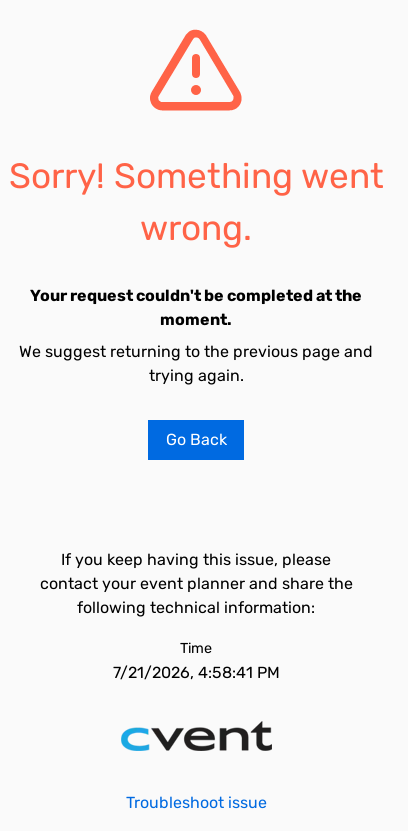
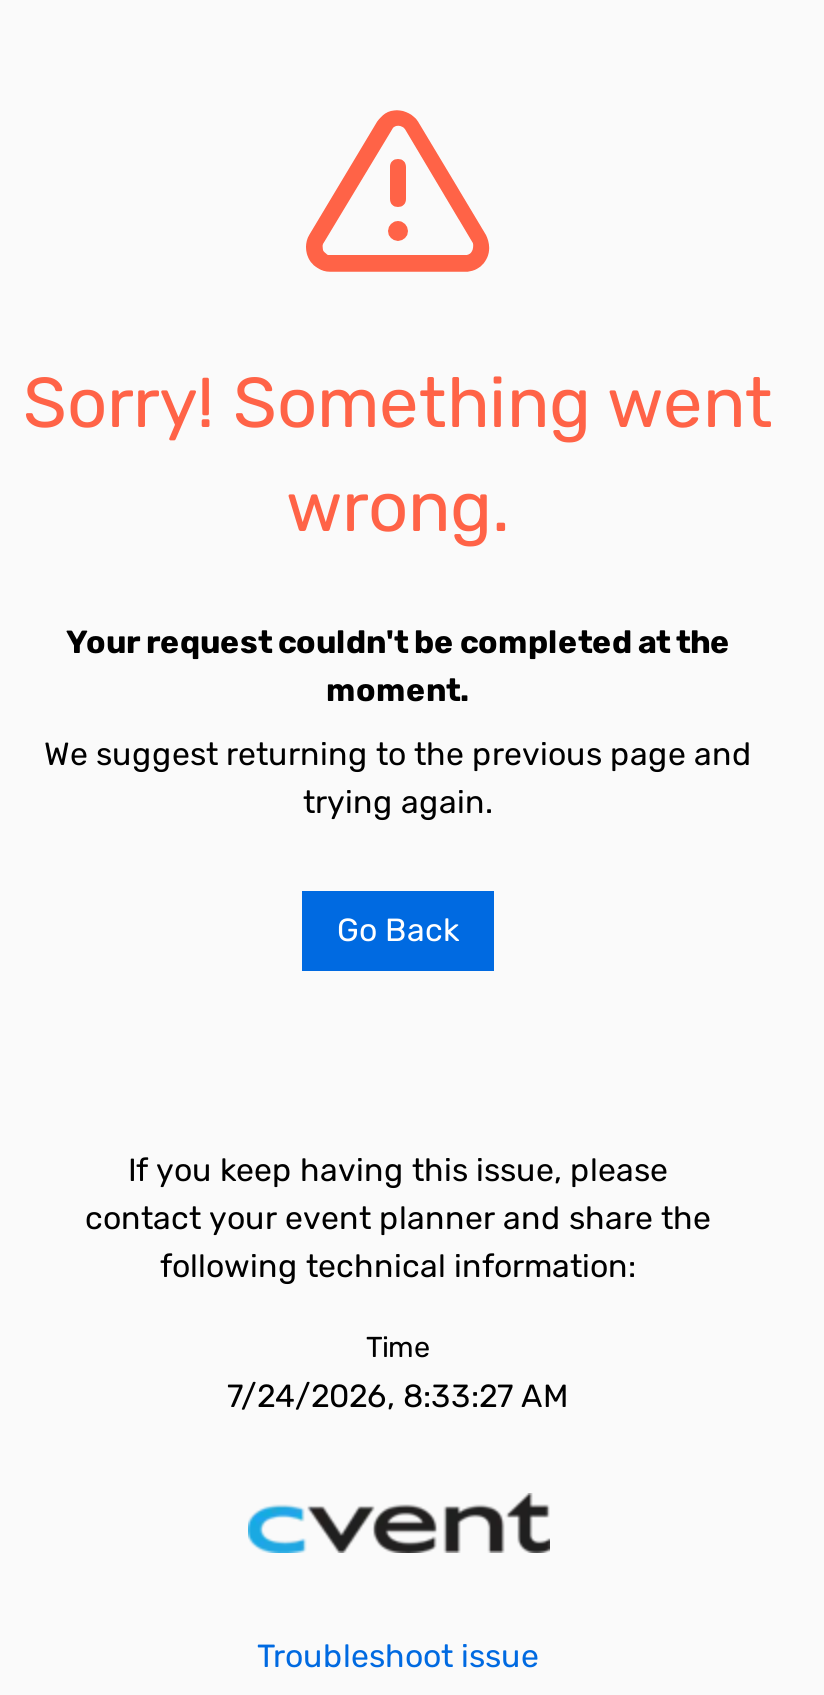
[112,663,279,682] 7/21/2026, 4:58:41 PM -> [227,1377,569,1415] 7/24/2026, 8:33:27 AM

